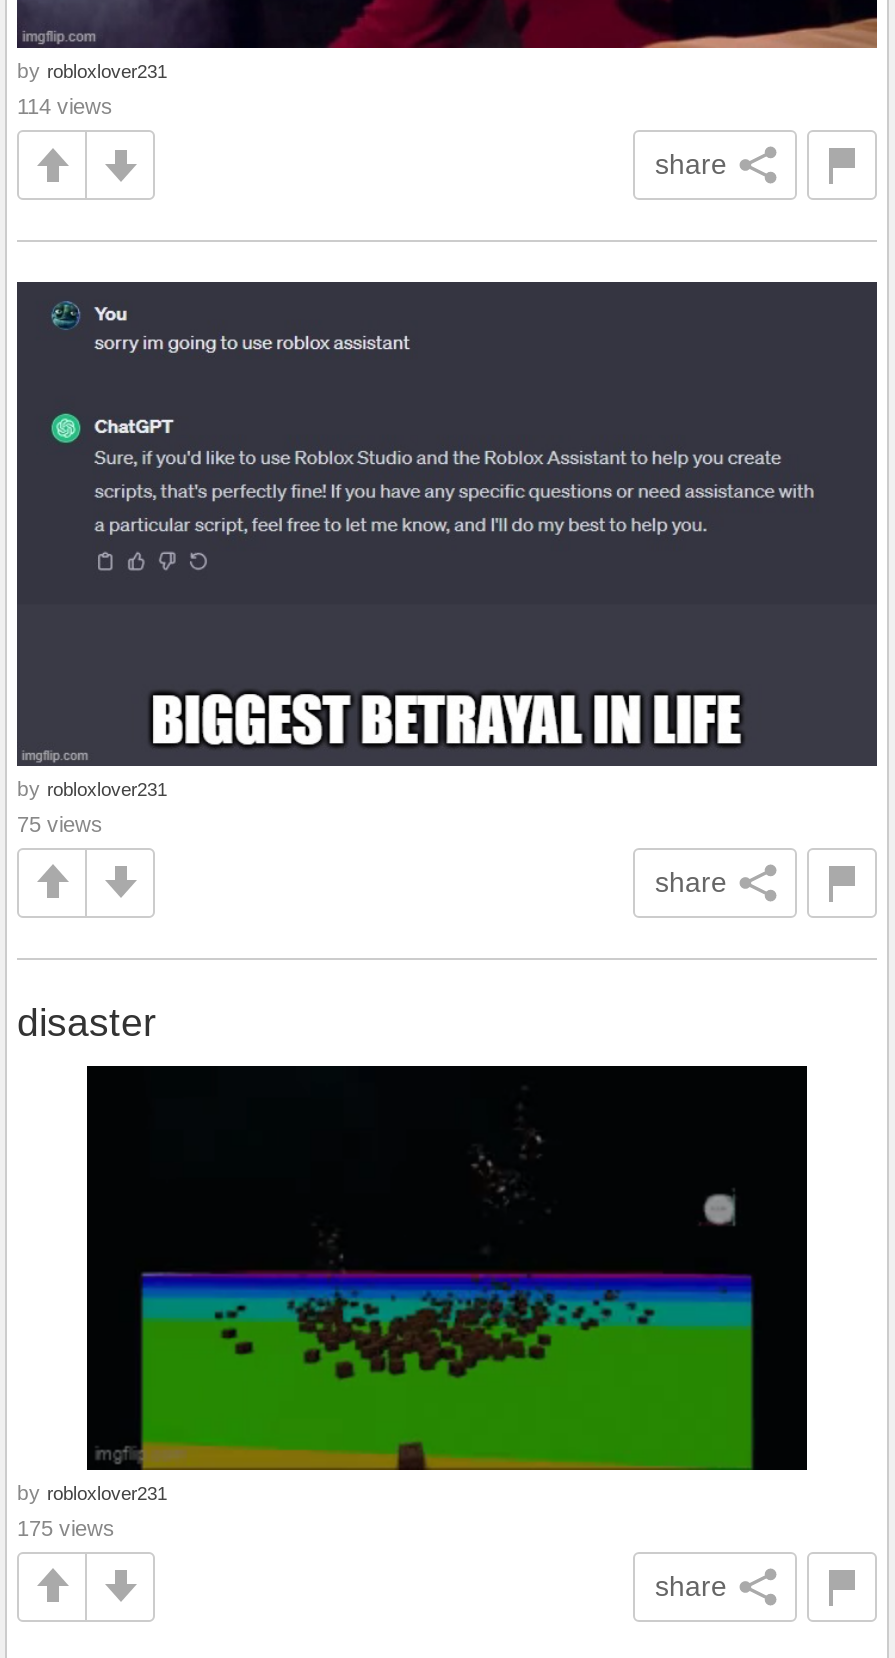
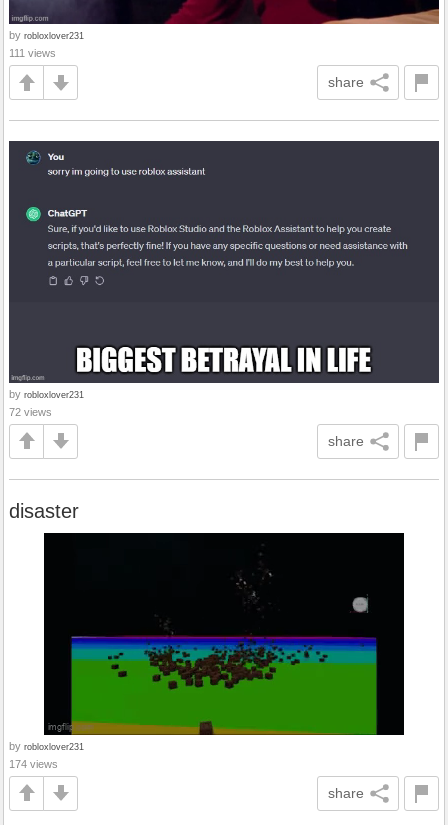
[17,94,113,118] 114 views -> [9,47,56,59] 111 views
[17,811,103,835] 75 views -> [9,406,52,418] 72 views
[17,1515,115,1539] 175 views -> [9,758,58,770] 174 views

